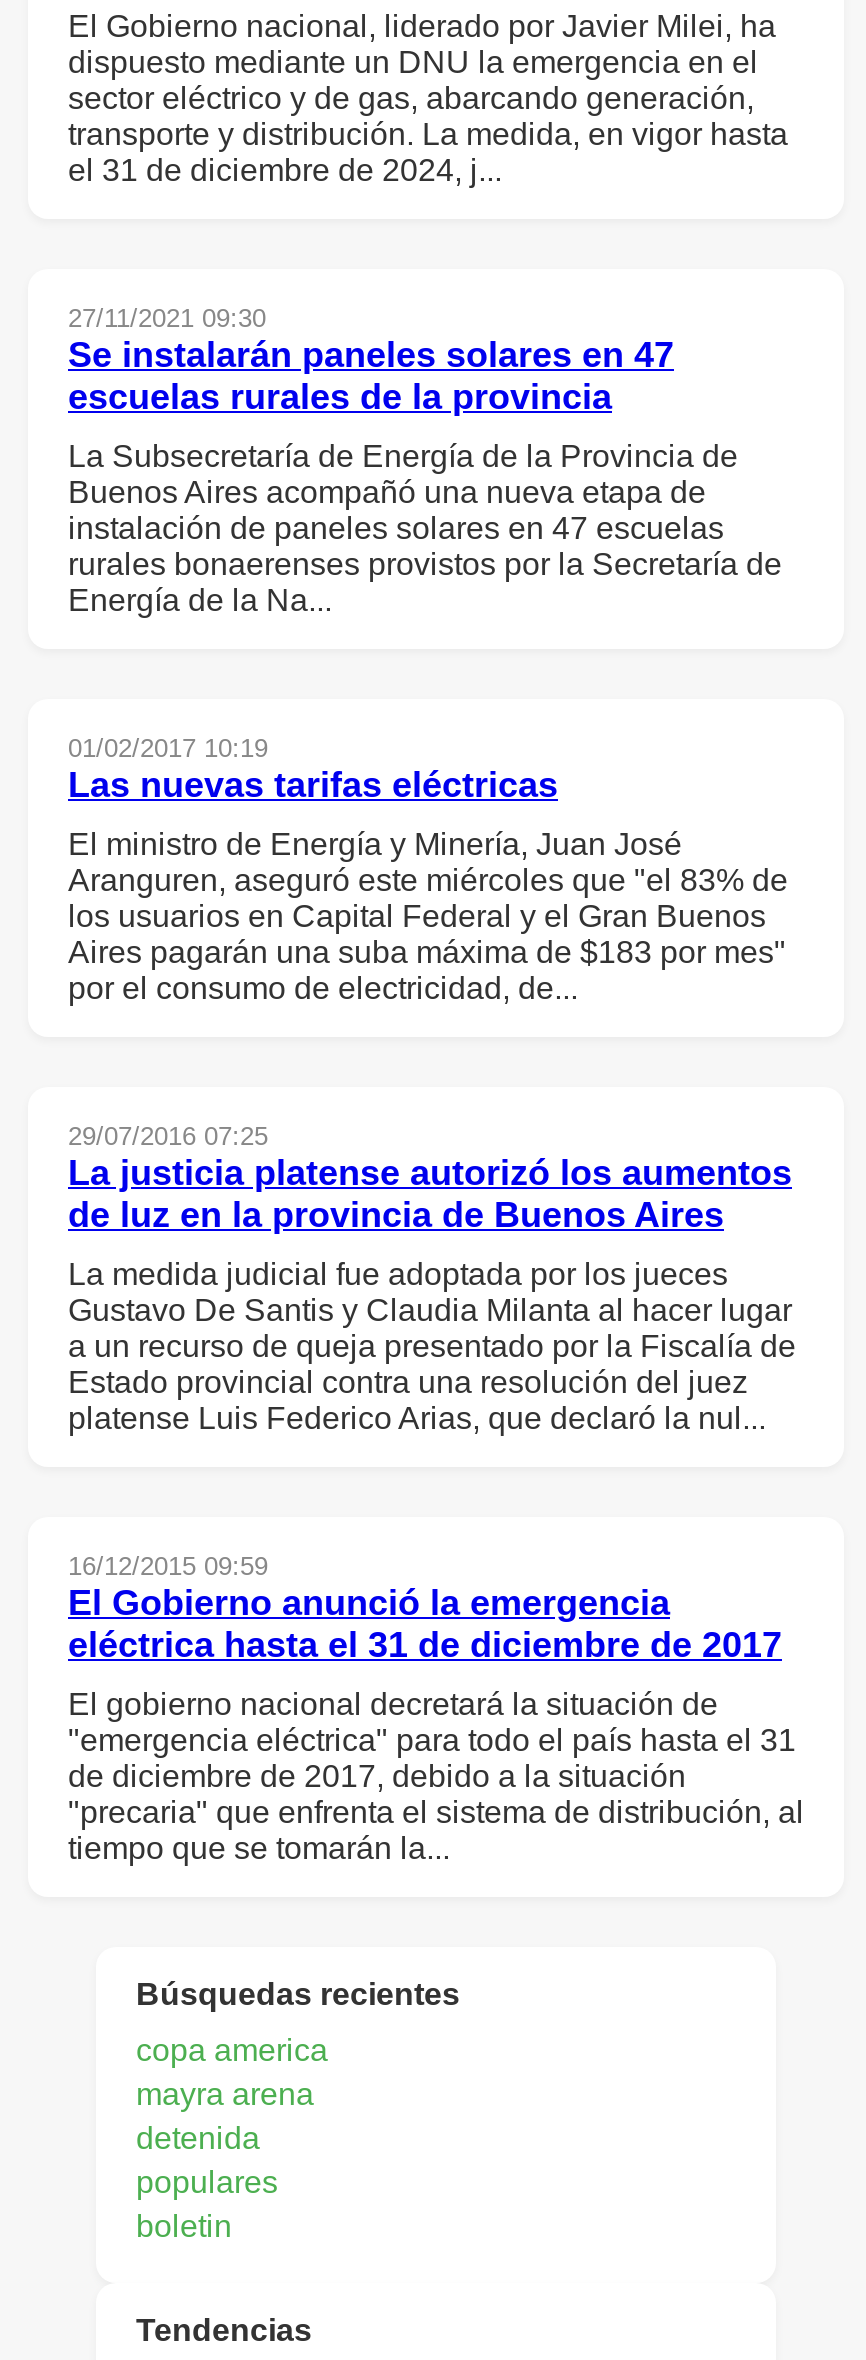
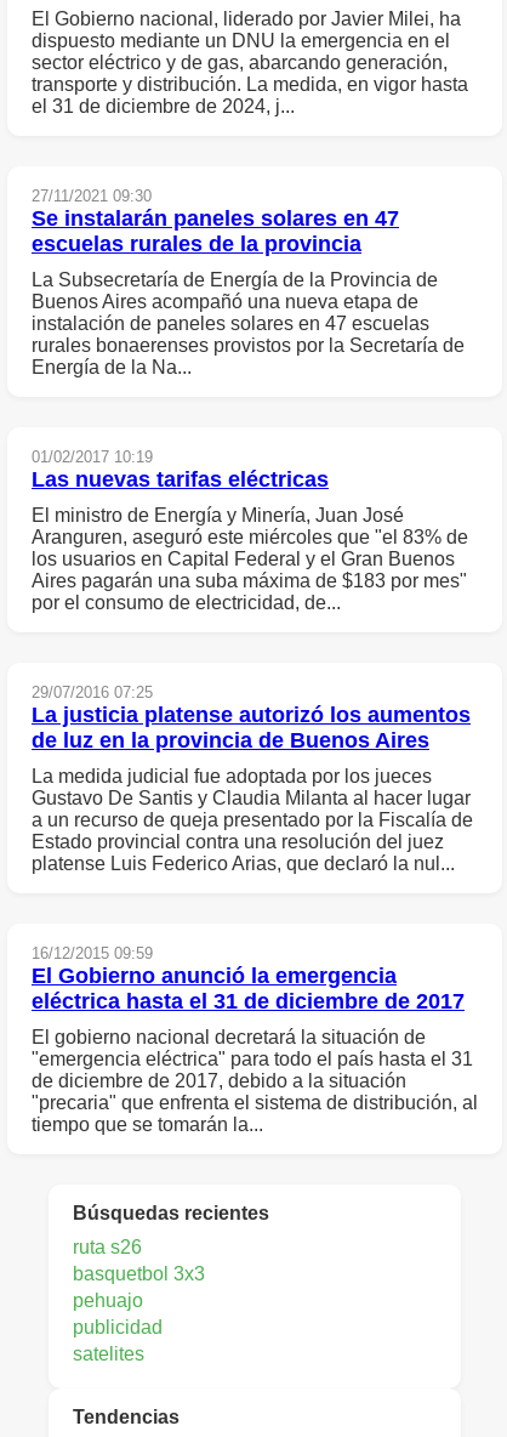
[136,2033,328,2243] copa america | mayra arena | detenida | populares | boletin -> [73,1237,205,1364] ruta s26 | basquetbol 3x3 | pehuajo | publicidad | satelites

